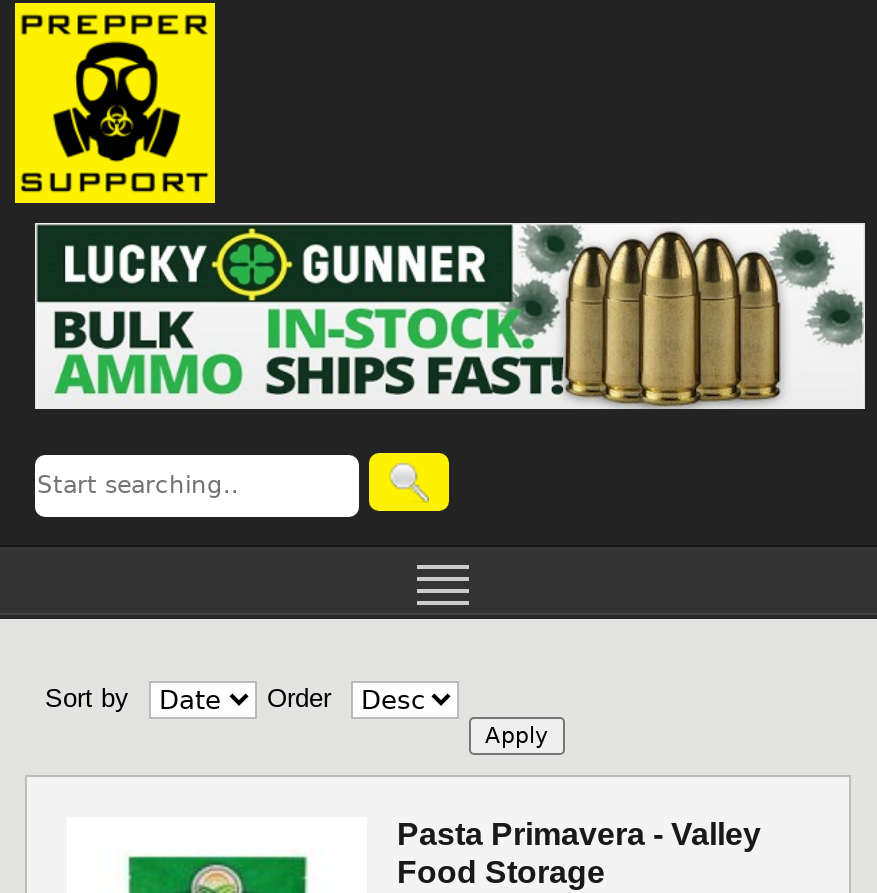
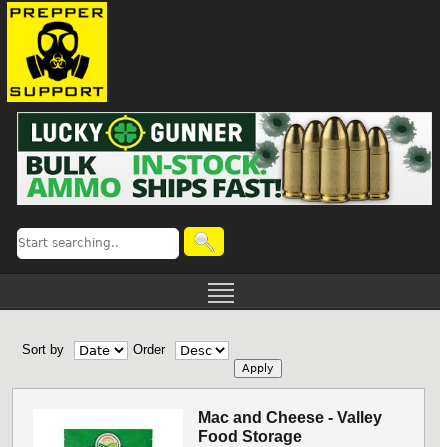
[397,816,761,850] Pasta Primavera - Valley -> [198,409,382,426] Mac and Cheese - Valley

